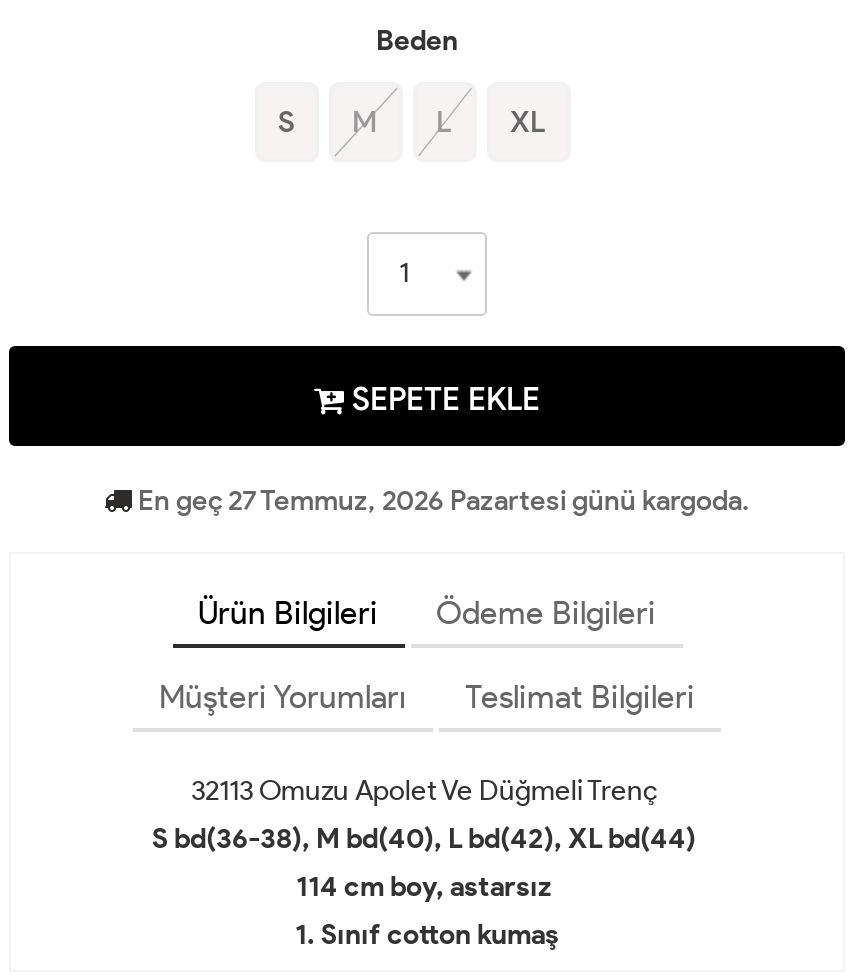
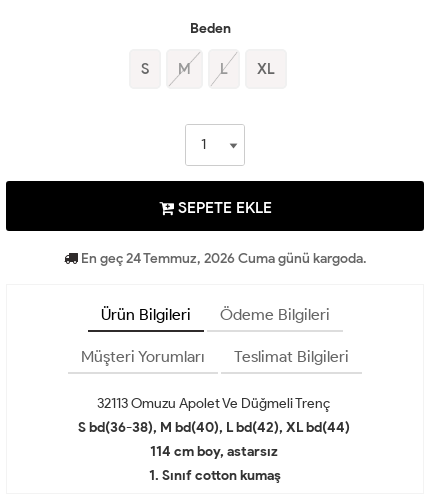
[132,485,750,519] En geç 27 Temmuz, 2026 Pazartesi günü kargoda. -> [77,250,366,267] En geç 24 Temmuz, 2026 Cuma günü kargoda.

